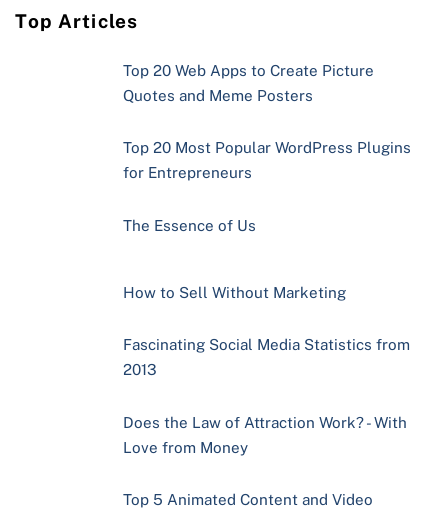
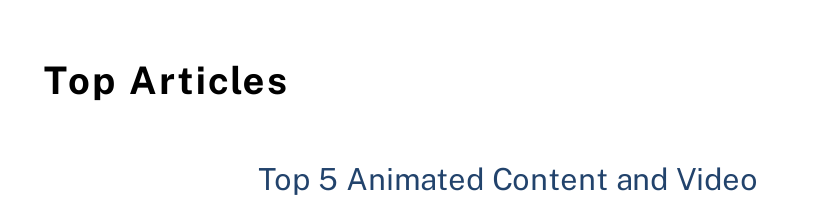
[123,62,411,233] Top 20 Web Apps to Create Picture | Quotes and Meme Posters | Top 20 Most Popular WordPress Plugins | for Entrepreneurs | The Essence of Us -> none
[123,284,410,456] How to Sell Without Marketing | Fascinating Social Media Statistics from | 2013 | Does the Law of Attraction Work? - With | Love from Money -> none

